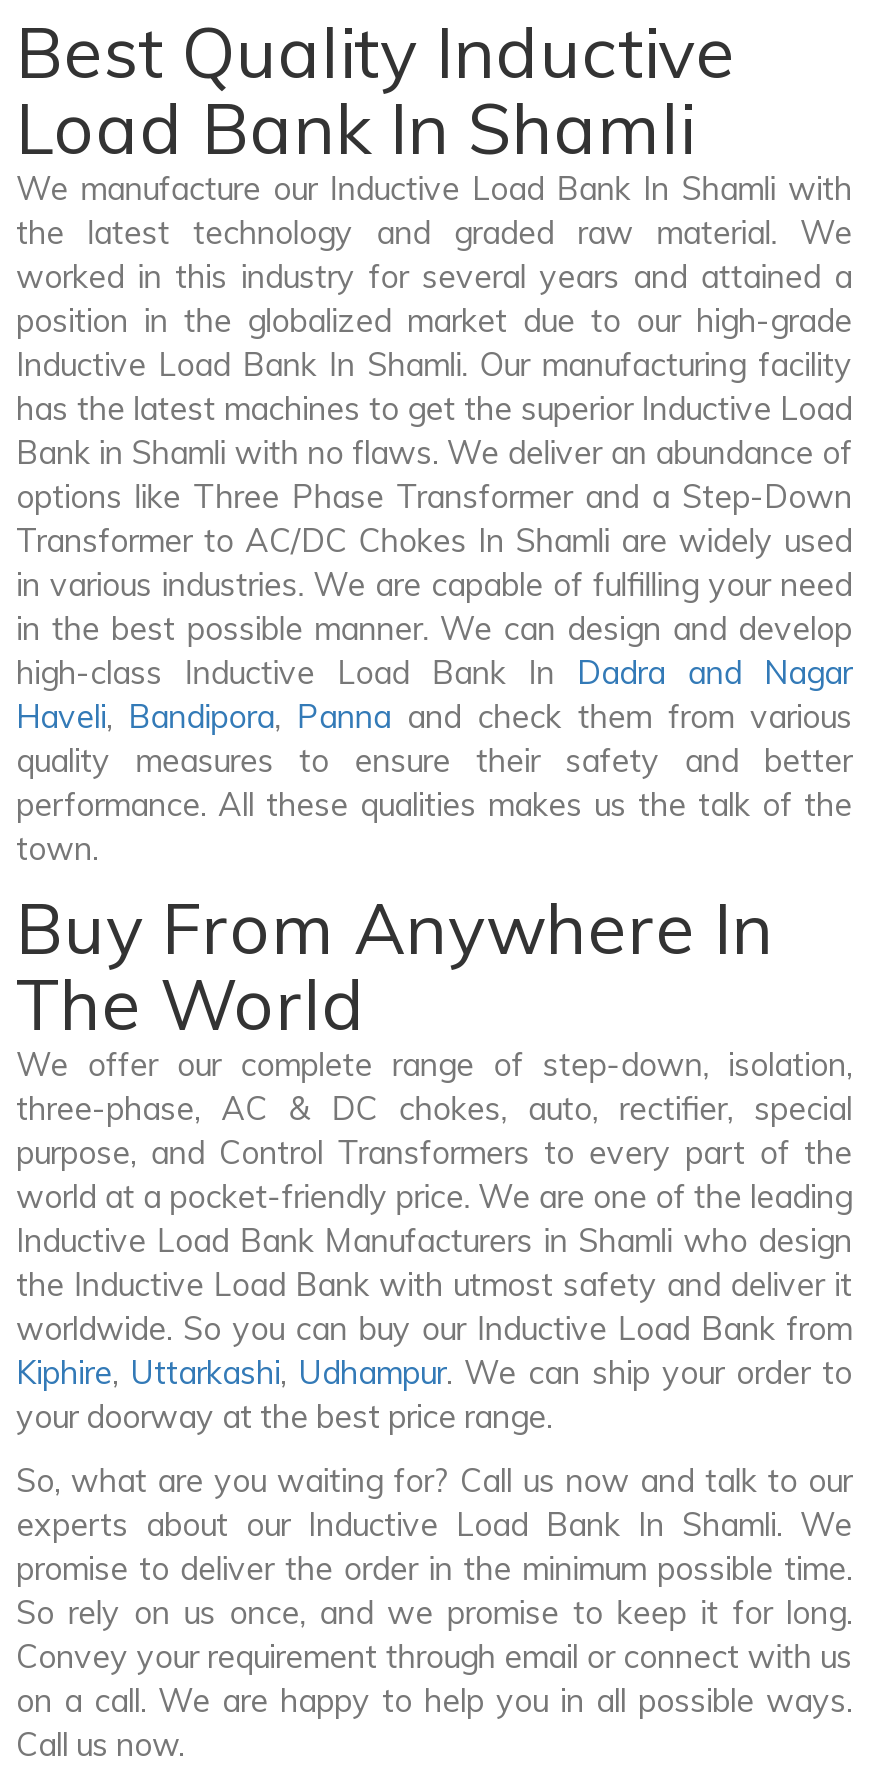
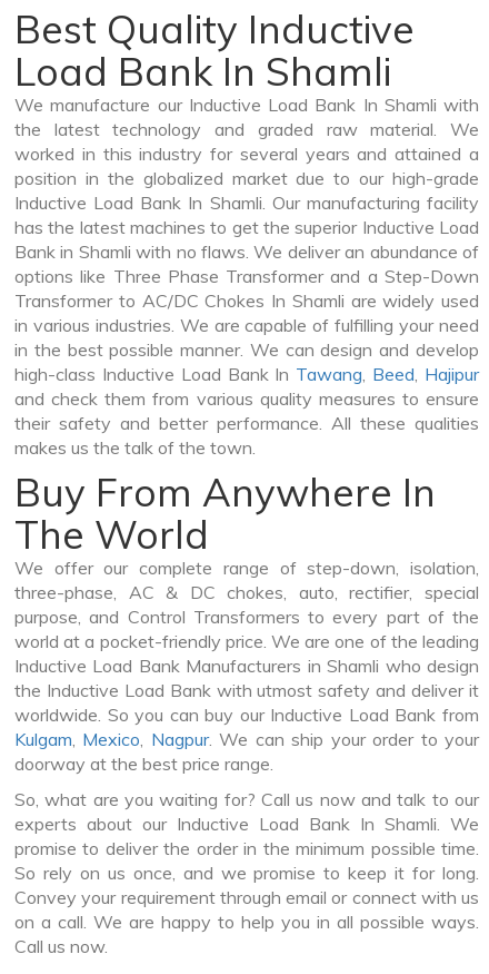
[16,653,852,869] high-class Inductive Load Bank In Dadra and Nagar | Haveli, Bandipora, Panna and check them from various | quality measures to ensure their safety and better | performance. All these qualities makes us the talk of the | town. -> [14,363,479,459] high-class Inductive Load Bank In Tawang, Beed, Hajipur | and check them from various quality measures to ensure | their safety and better performance. All these qualities | makes us the talk of the town.
[16,1353,852,1437] Kiphire, Uttarkashi, Udhampur. We can ship your order to | your doorway at the best price range. -> [14,729,479,775] Kulgam, Mexico, Nagpur. We can ship your order to your | doorway at the best price range.

